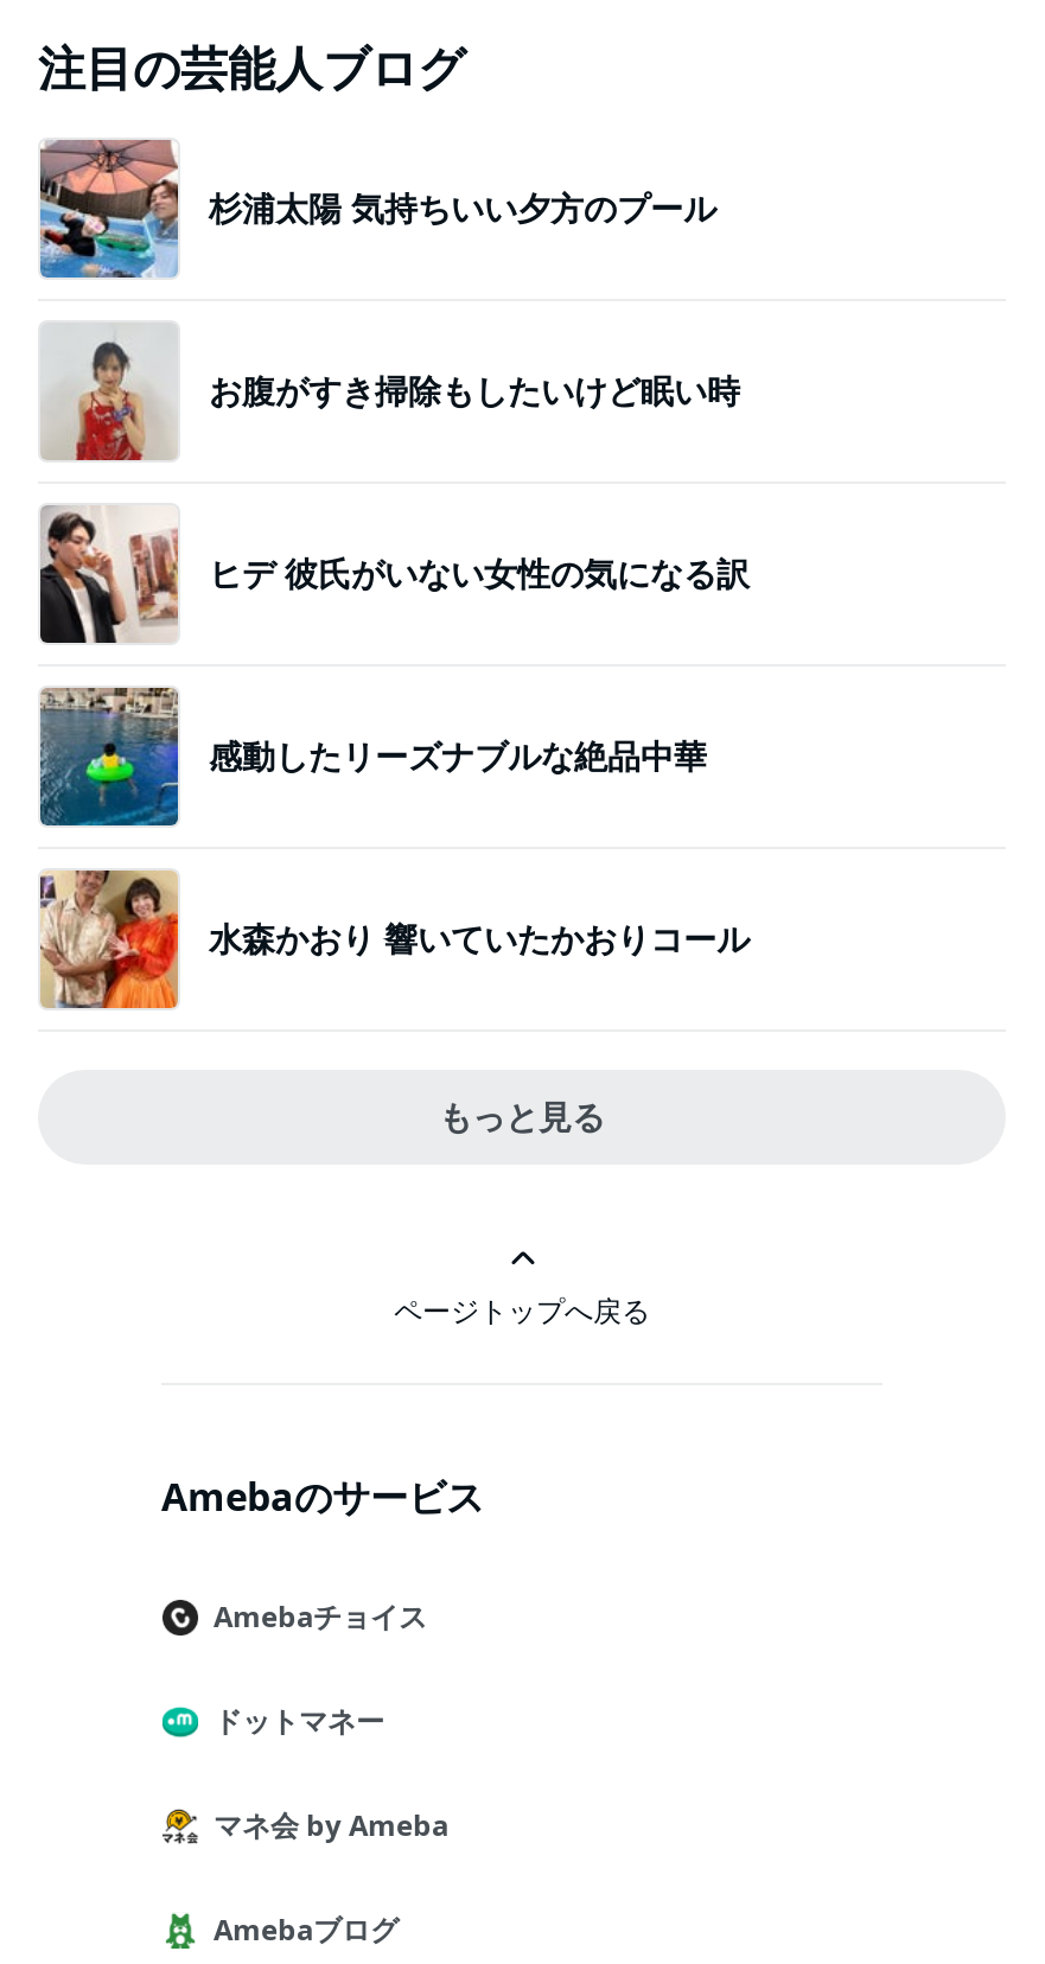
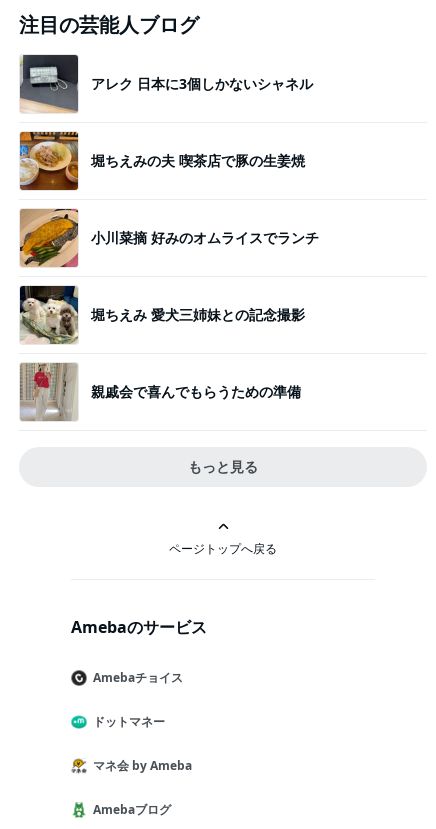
[38,138,716,280] [image] | 杉浦太陽 気持ちいい夕方のプール -> [19,54,313,114] [image] | アレク 日本に3個しかないシャネル
[40,323,740,463] [image] | お腹がすき掃除もしたいけど眠い時 -> [19,131,305,191] [image] | 堀ちえみの夫 喫茶店で豚の生姜焼
[38,505,750,645] [image] | ヒデ 彼氏がいない女性の気になる訳 -> [19,208,319,268] [image] | 小川菜摘 好みのオムライスでランチ
[38,686,707,828] [image] | 感動したリーズナブルな絶品中華 -> [19,285,305,345] [image] | 堀ちえみ 愛犬三姉妹との記念撮影
[40,871,750,1010] [image] | 水森かおり 響いていたかおりコール -> [19,363,301,422] [image] | 親戚会で喜んでもらうための準備

